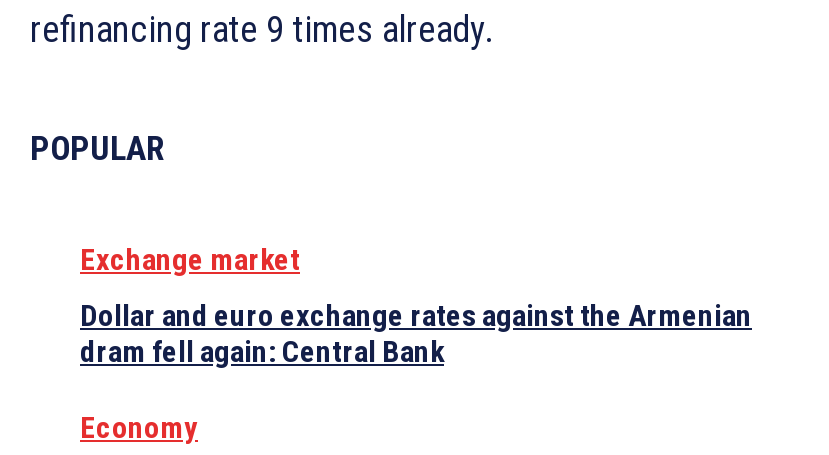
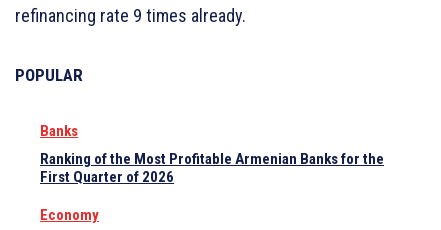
[80,242,300,278] Exchange market -> [40,122,78,140] Banks
[80,298,752,370] Dollar and euro exchange rates against the Armenian | dram fell again: Central Bank -> [40,150,384,186] Ranking of the Most Profitable Armenian Banks for the | First Quarter of 2026

